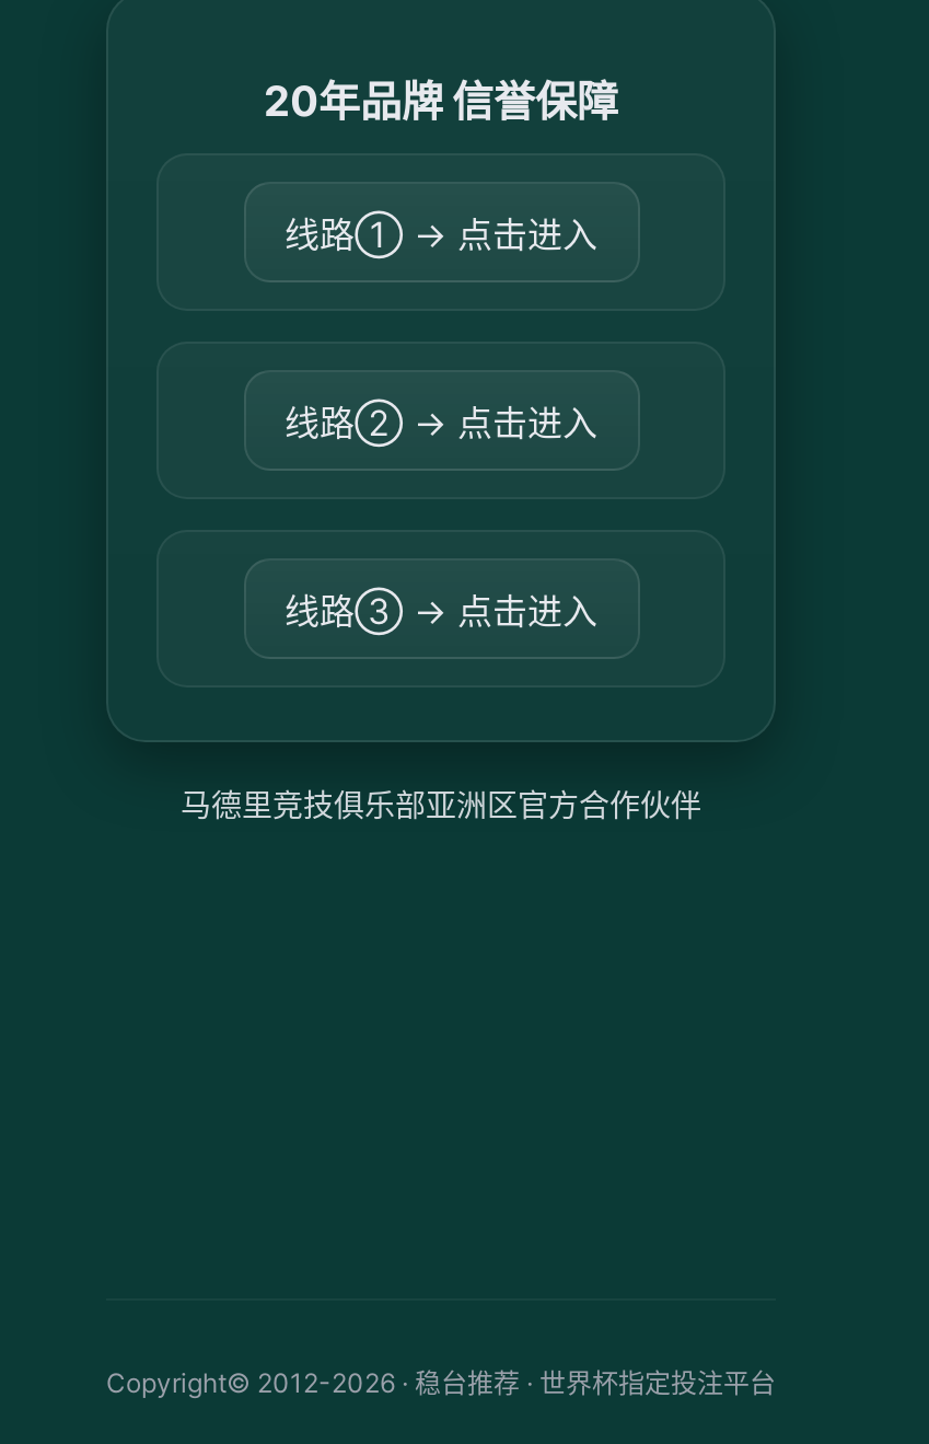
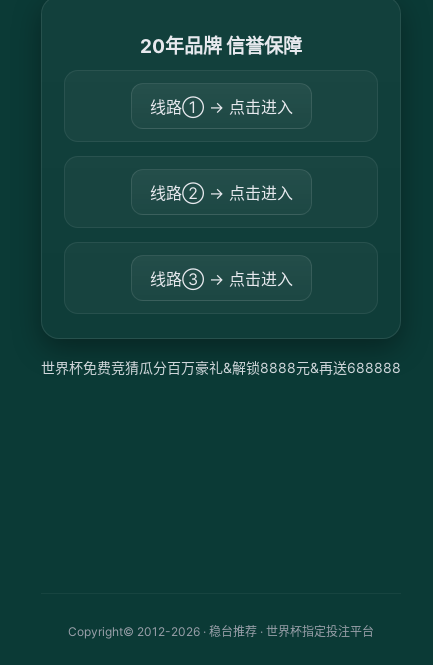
[181,786,701,823] 马德里竞技俱乐部亚洲区官方合作伙伴 -> [41,359,401,376] 世界杯免费竞猜瓜分百万豪礼&解锁8888元&再送688888

